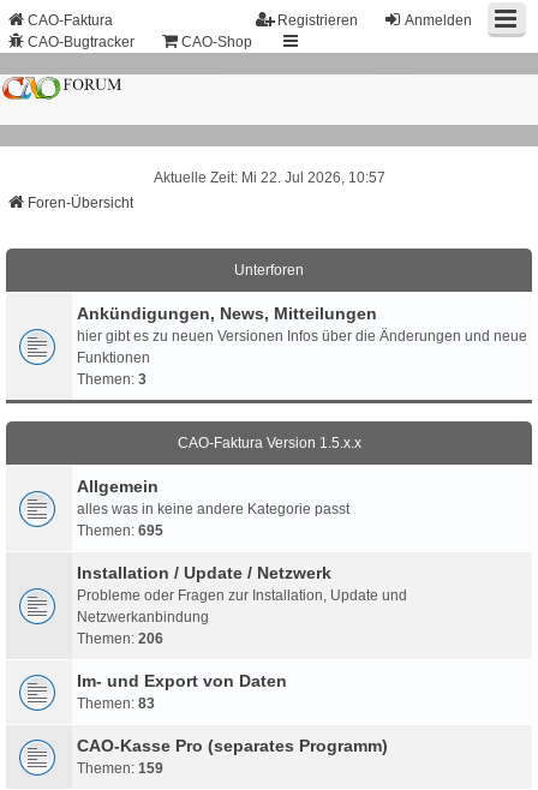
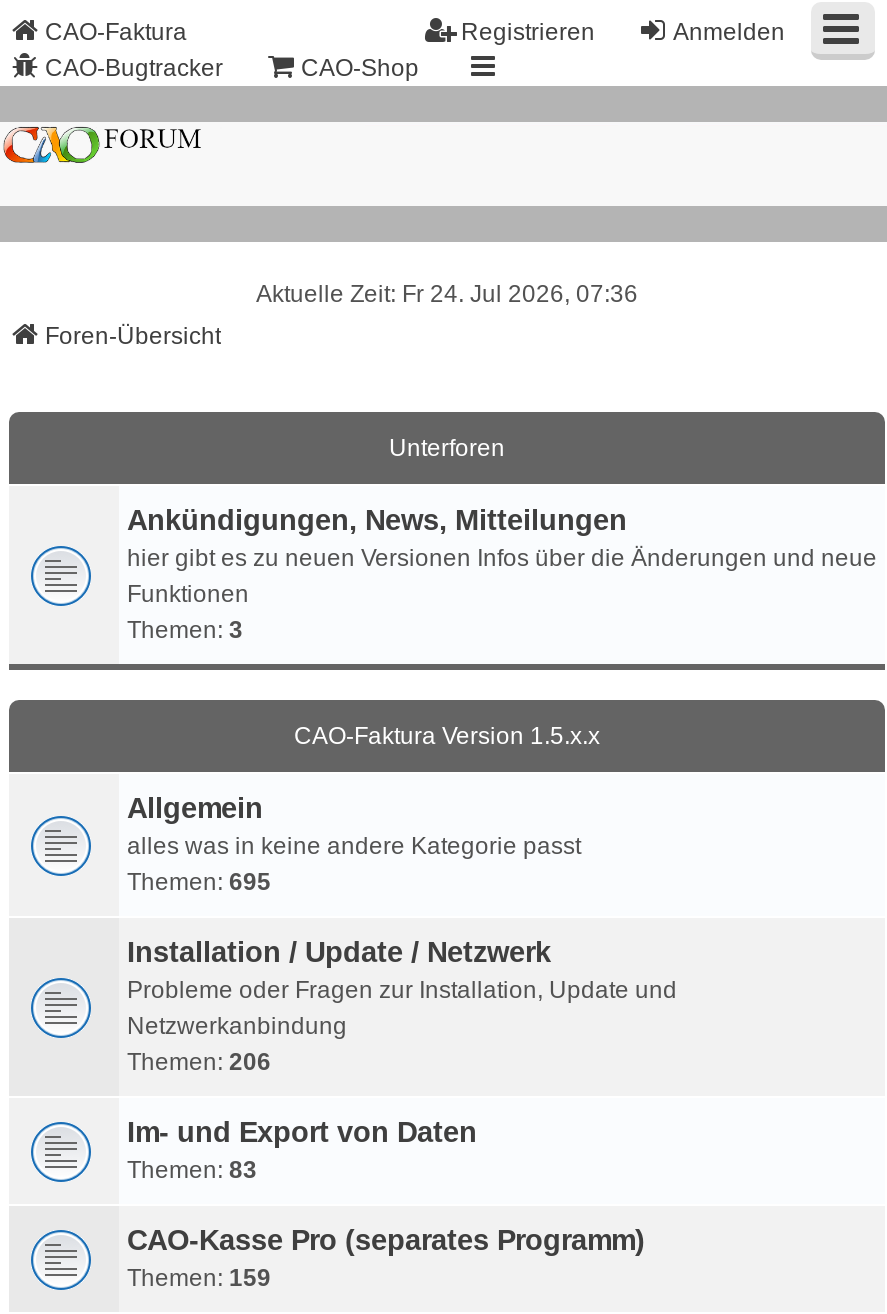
[153,169,385,185] Aktuelle Zeit: Mi 22. Jul 2026, 10:57 -> [256,279,638,307] Aktuelle Zeit: Fr 24. Jul 2026, 07:36

